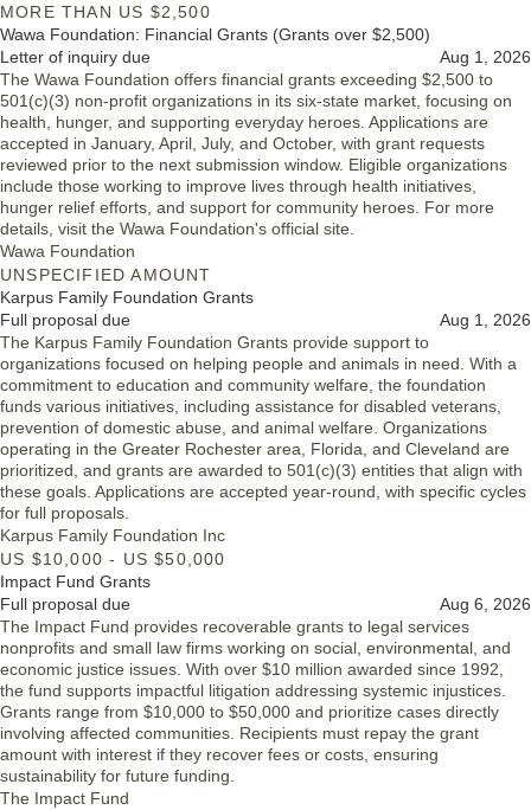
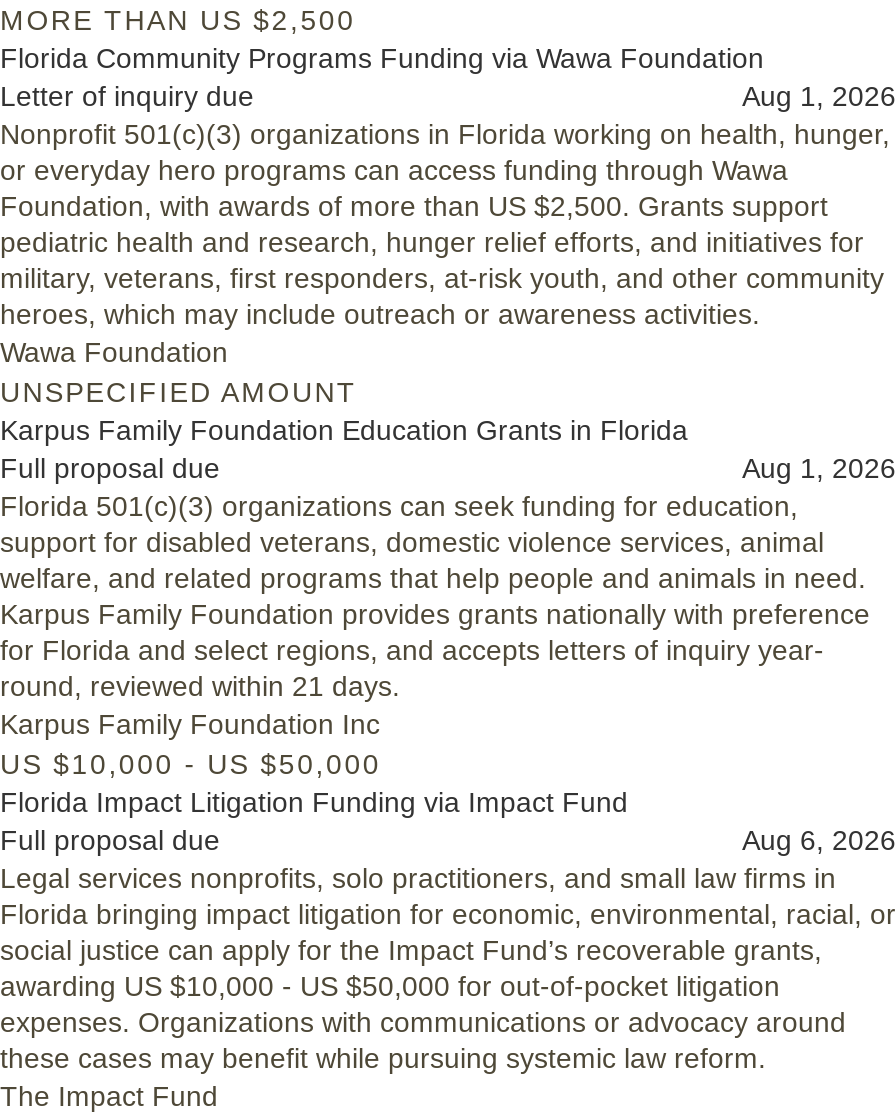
[0,25,430,44] Wawa Foundation: Financial Grants (Grants over $2,500) -> [0,42,764,74] Florida Community Programs Funding via Wawa Foundation
[0,70,512,238] The Wawa Foundation offers financial grants exceeding $2,500 to | 501(c)(3) non-profit organizations in its six-state market, focusing on | health, hunger, and supporting everyday heroes. Applications are | accepted in January, April, July, and October, with grant requests | reviewed prior to the next submission window. Eligible organizations | include those working to improve lives through health initiatives, | hunger relief efforts, and support for community heroes. For more | details, visit the Wawa Foundation's official site. -> [0,118,890,330] Nonprofit 501(c)(3) organizations in Florida working on health, hunger, | or everyday hero programs can access funding through Wawa | Foundation, with awards of more than US $2,500. Grants support | pediatric health and research, hunger relief efforts, and initiatives for | military, veterans, first responders, at-risk youth, and other community | heroes, which may include outreach or awareness activities.
[0,288,254,307] Karpus Family Foundation Grants -> [0,414,688,446] Karpus Family Foundation Education Grants in Florida
[0,333,526,522] The Karpus Family Foundation Grants provide support to | organizations focused on helping people and animals in need. With a | commitment to education and community welfare, the foundation | funds various initiatives, including assistance for disabled veterans, | prevention of domestic abuse, and animal welfare. Organizations | operating in the Greater Rochester area, Florida, and Cleveland are | prioritized, and grants are awarded to 501(c)(3) entities that align with | these goals. Applications are accepted year-round, with specific cycles | for full proposals. -> [0,490,870,702] Florida 501(c)(3) organizations can seek funding for education, | support for disabled veterans, domestic violence services, animal | welfare, and related programs that help people and animals in need. | Karpus Family Foundation provides grants nationally with preference | for Florida and select regions, and accepts letters of inquiry year- | round, reviewed within 21 days.
[0,572,151,591] Impact Fund Grants -> [0,786,628,818] Florida Impact Litigation Funding via Impact Fund
[0,617,511,785] The Impact Fund provides recoverable grants to legal services | nonprofits and small law firms working on social, environmental, and | economic justice issues. With over $10 million awarded since 1992, | the fund supports impactful litigation addressing systemic injustices. | Grants range from $10,000 to $50,000 and prioritize cases directly | involving affected communities. Recipients must repay the grant | amount with interest if they recover fees or costs, ensuring | sustainability for future funding. -> [0,862,896,1074] Legal services nonprofits, solo practitioners, and small law firms in | Florida bringing impact litigation for economic, environmental, racial, or | social justice can apply for the Impact Fund’s recoverable grants, | awarding US $10,000 - US $50,000 for out-of-pocket litigation | expenses. Organizations with communications or advocacy around | these cases may benefit while pursuing systemic law reform.

